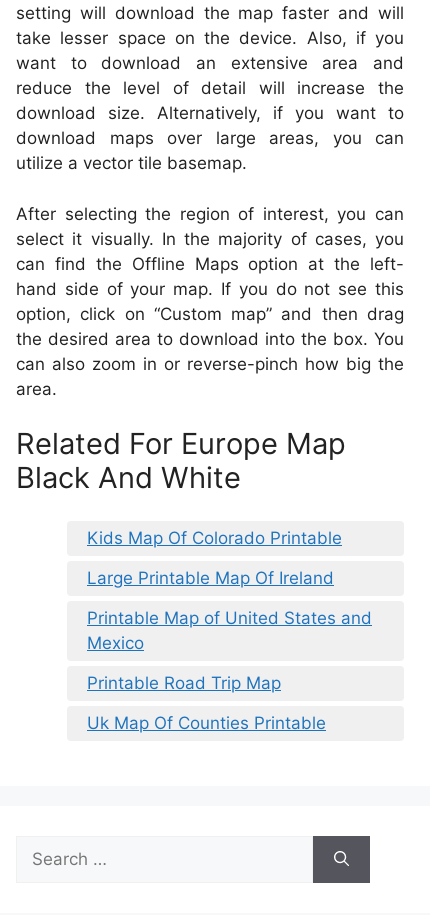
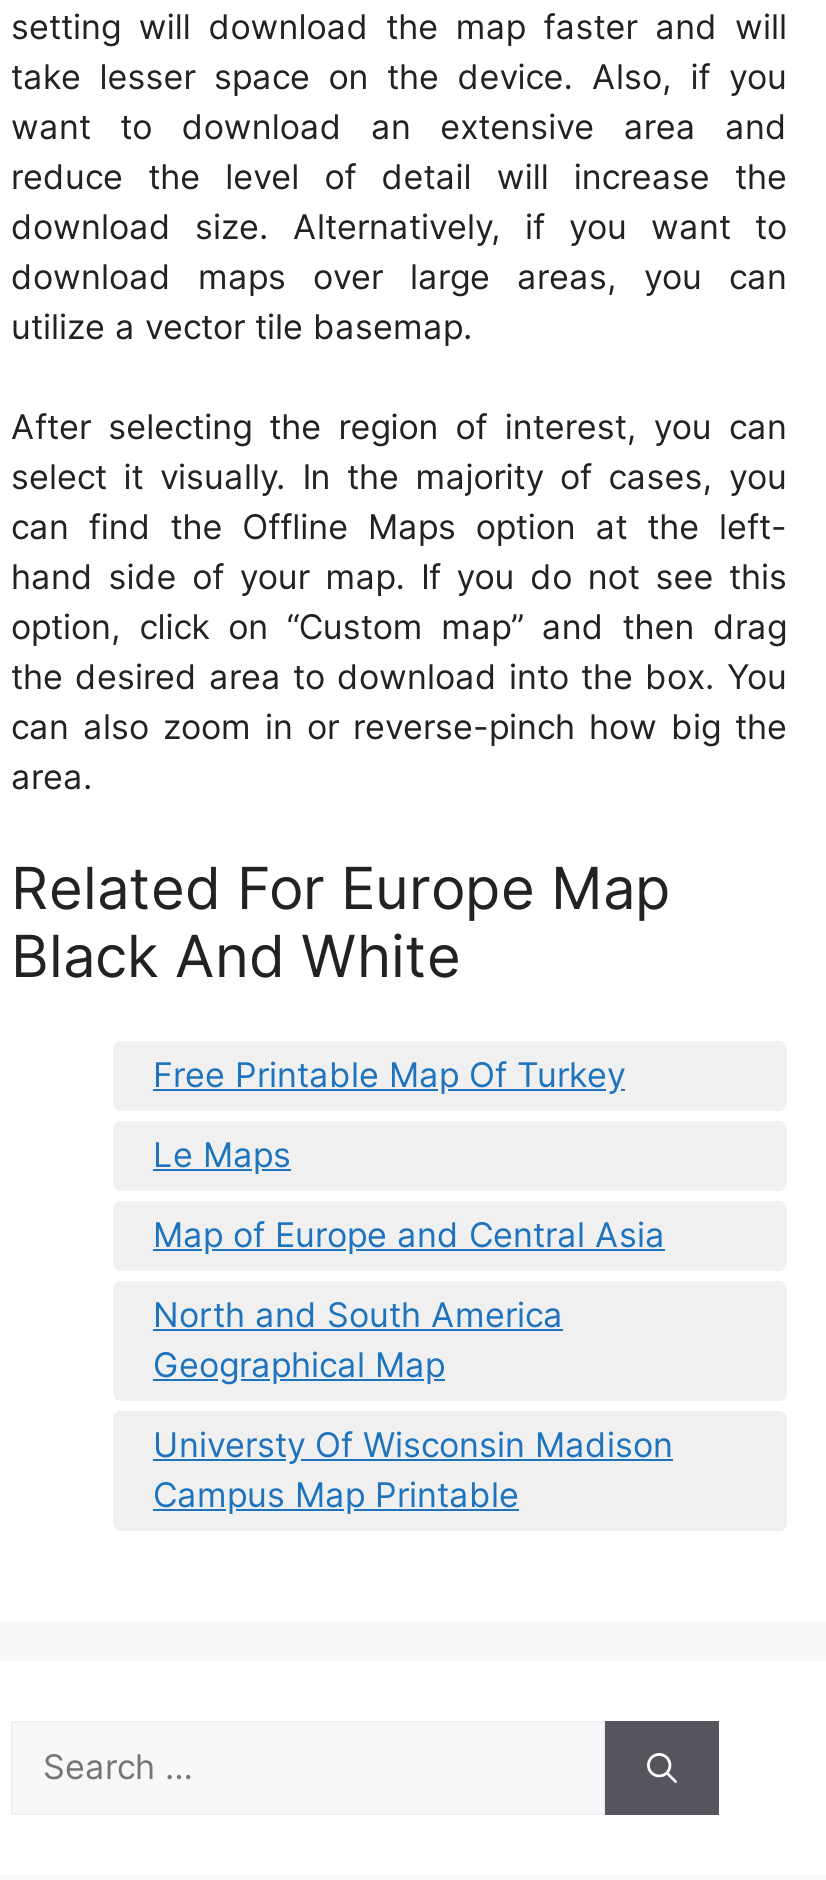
[87,527,342,547] Kids Map Of Colorado Printable -> [153,1055,625,1095] Free Printable Map Of Turkey
[87,567,334,587] Large Printable Map Of Ireland -> [153,1135,291,1175] Le Maps
[87,607,372,652] Printable Map of United States and | Mexico -> [153,1215,665,1255] Map of Europe and Central Asia
[87,672,281,692] Printable Road Trip Map -> [153,1295,563,1385] North and South America | Geographical Map
[87,712,326,732] Uk Map Of Counties Printable -> [153,1425,673,1515] Universty Of Wisconsin Madison | Campus Map Printable

